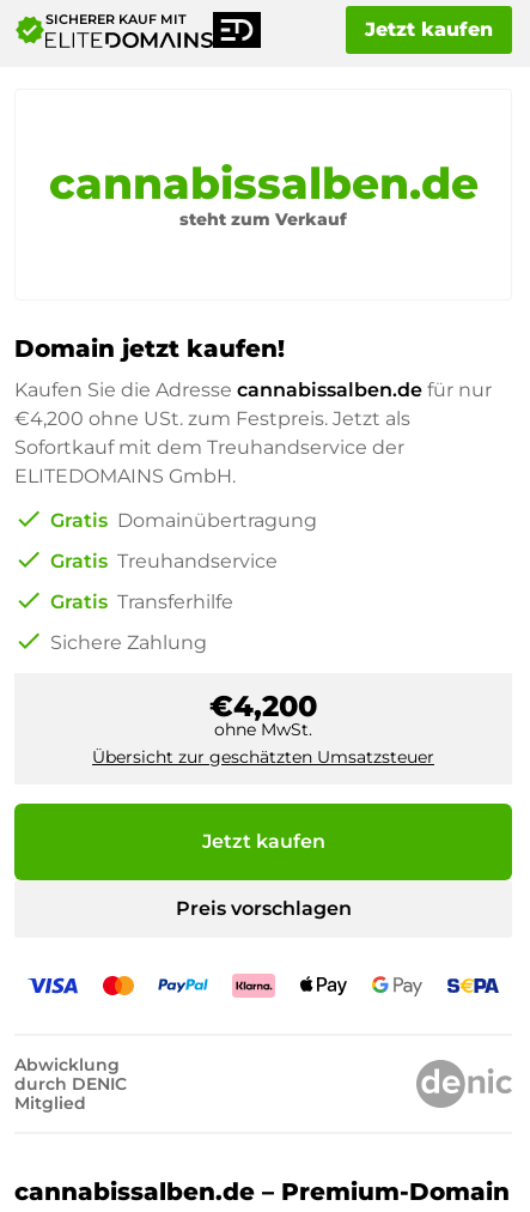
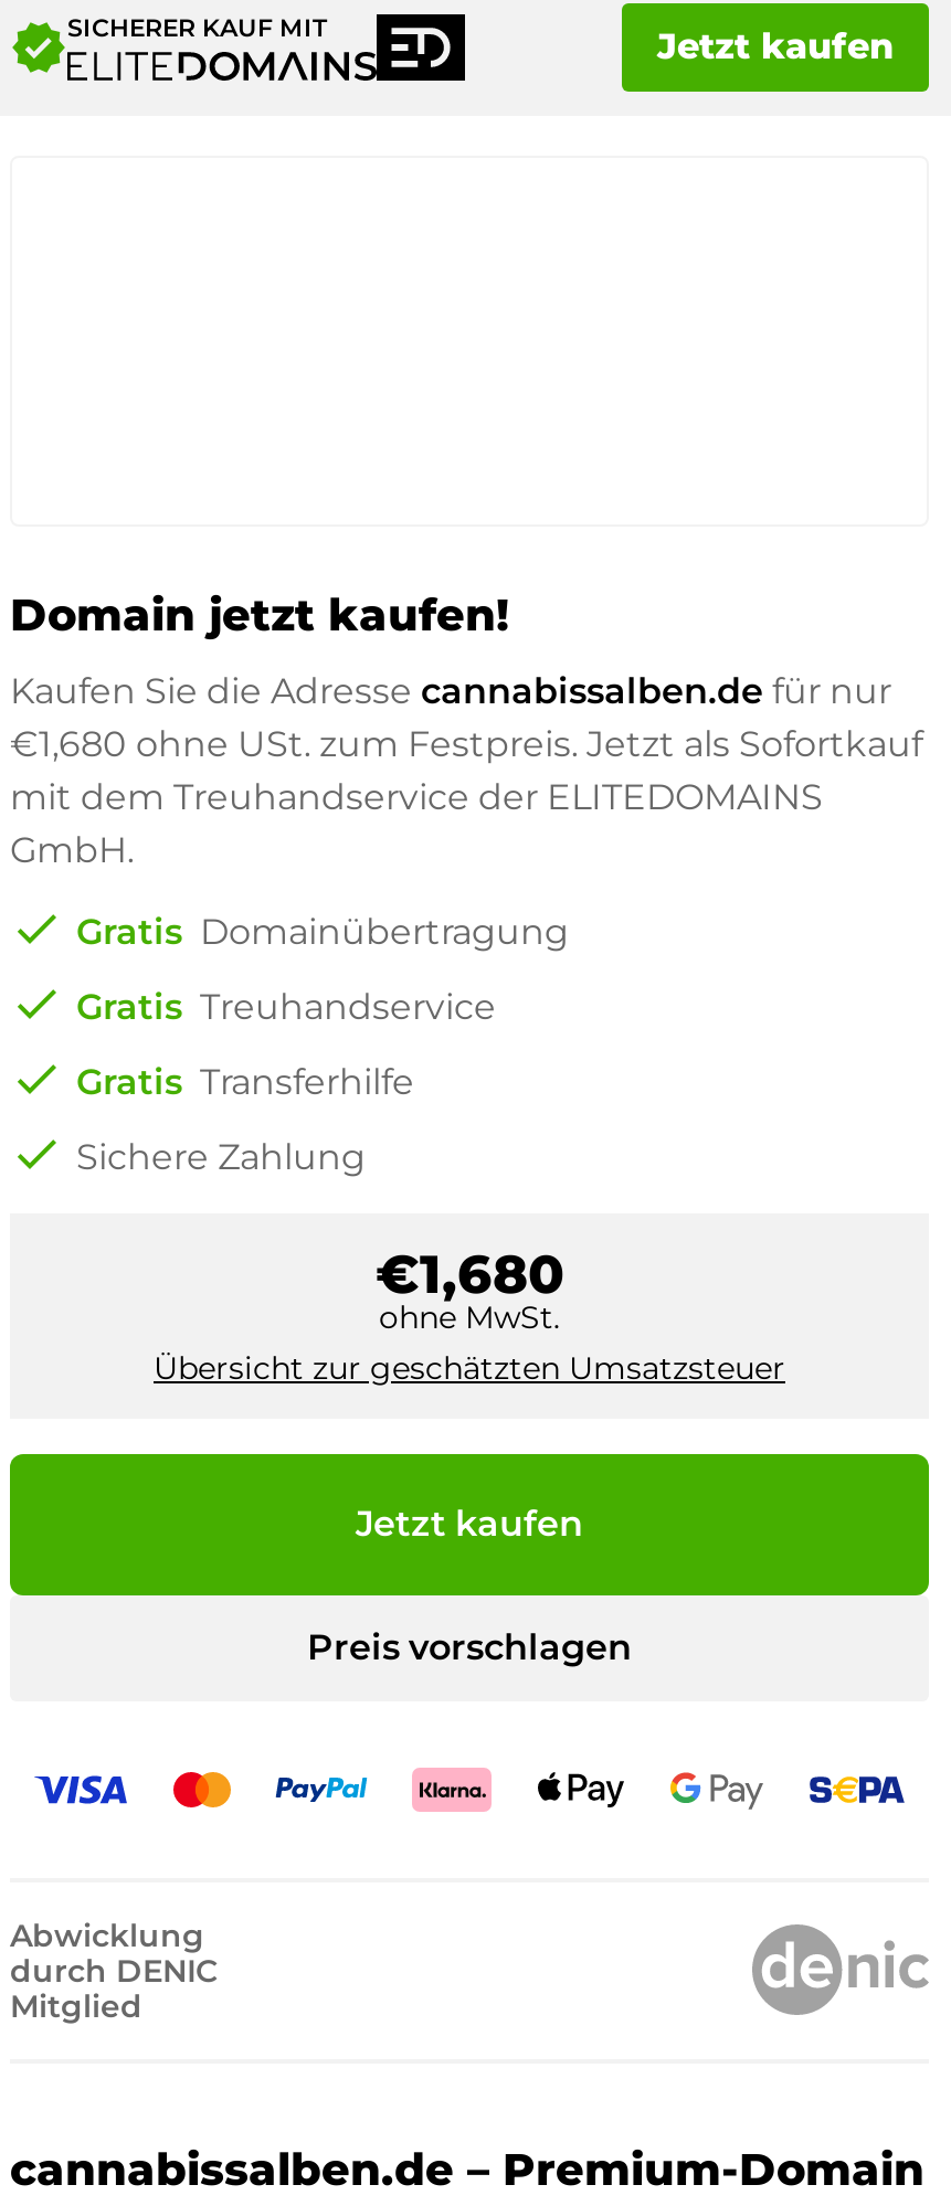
[48,157,478,230] cannabissalben.de | steht zum Verkauf -> none
[14,407,410,487] €4,200 ohne USt. zum Festpreis. Jetzt als | Sofortkauf mit dem Treuhandservice der | ELITEDOMAINS GmbH. -> [10,722,922,870] €1,680 ohne USt. zum Festpreis. Jetzt als Sofortkauf | mit dem Treuhandservice der ELITEDOMAINS | GmbH.
[209,689,317,723] €4,200 -> [376,1241,563,1305] €1,680

